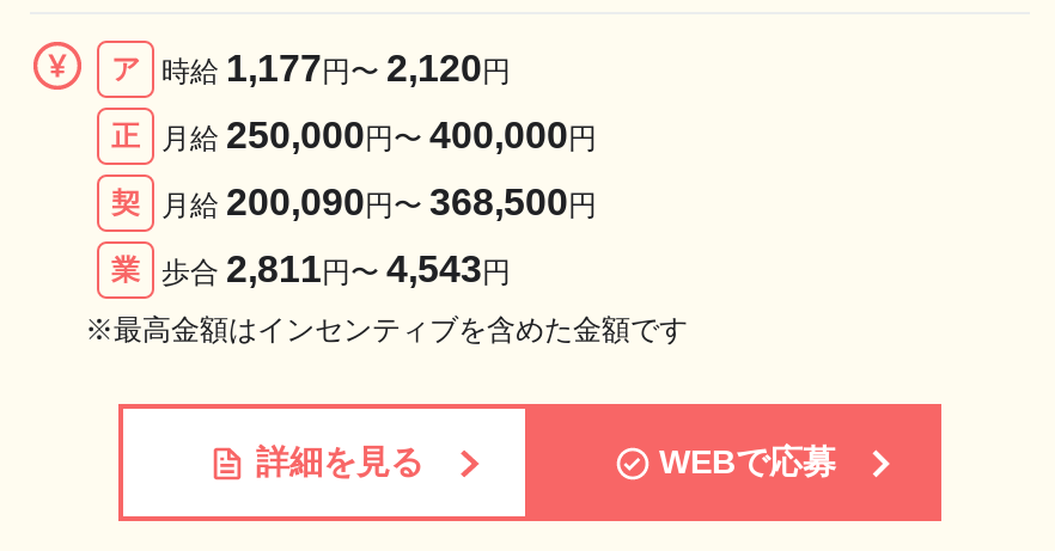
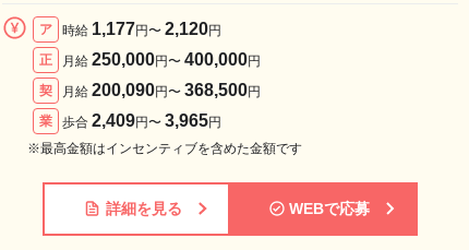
[111,250,511,290] 業 歩合2,811円〜4,543円 -> [39,111,221,129] 業 歩合2,409円〜3,965円

